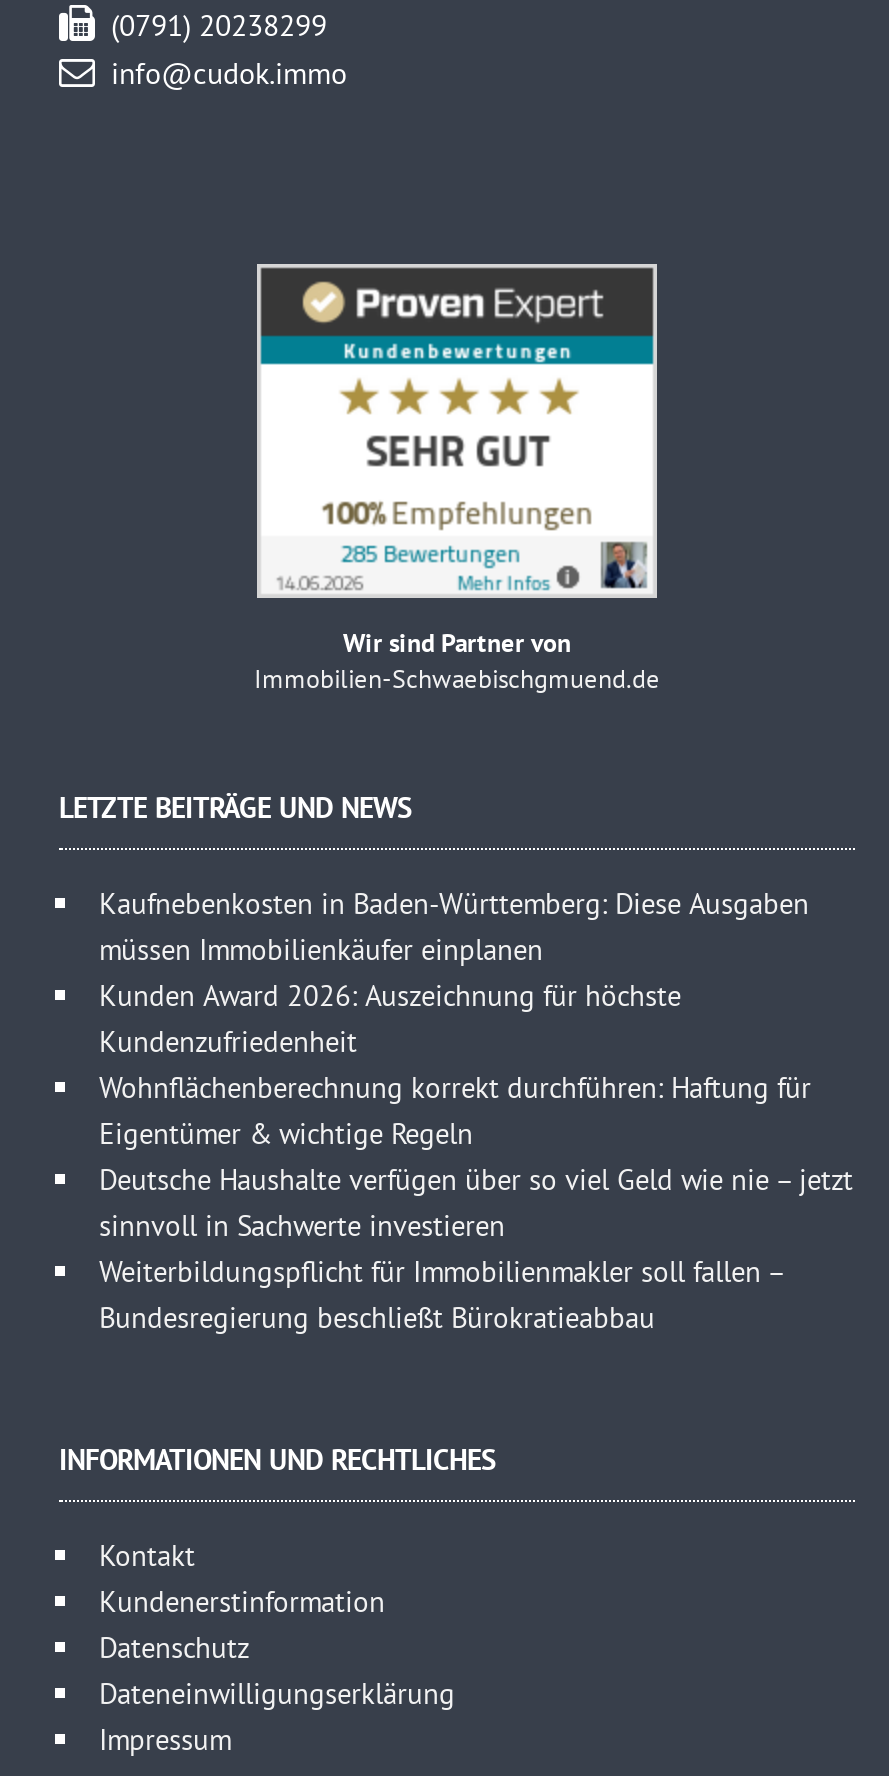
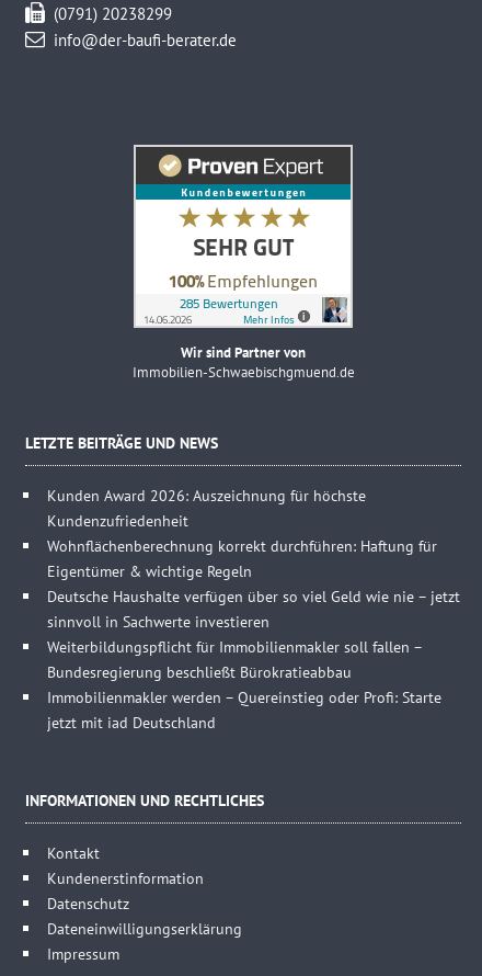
[103,54,347,92] info@cudok.immo -> [49,30,237,51] info@der-baufi-berater.de
[99,884,809,968] Kaufnebenkosten in Baden-Württemberg: Diese Ausgaben | müssen Immobilienkäufer einplanen -> none
moved [99,976,853,1336] -> [47,485,460,682]: Kunden Award 2026: Auszeichnung für höchste | Kundenzufriedenheit | Wohnflächenberechnung korrekt durchführen: Haftung für | Eigentümer & wichtige Regeln | Deutsche Haushalte verfügen über so viel Geld wie nie – jetzt | sinnvoll in Sachwerte investieren | Weiterbildungspflicht für Immobilienmakler soll fallen – | Bundesregierung beschließt Bürokratieabbau
none -> [47,687,441,733] Immobilienmakler werden – Quereinstieg oder Profi: Starte | jetzt mit iad Deutschland

